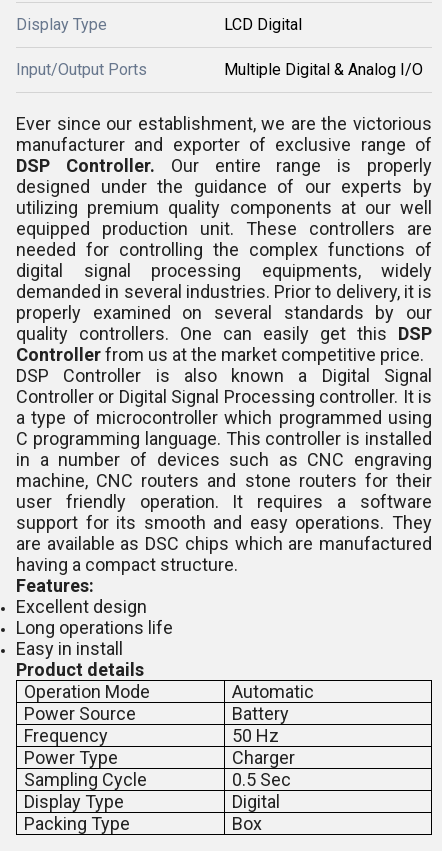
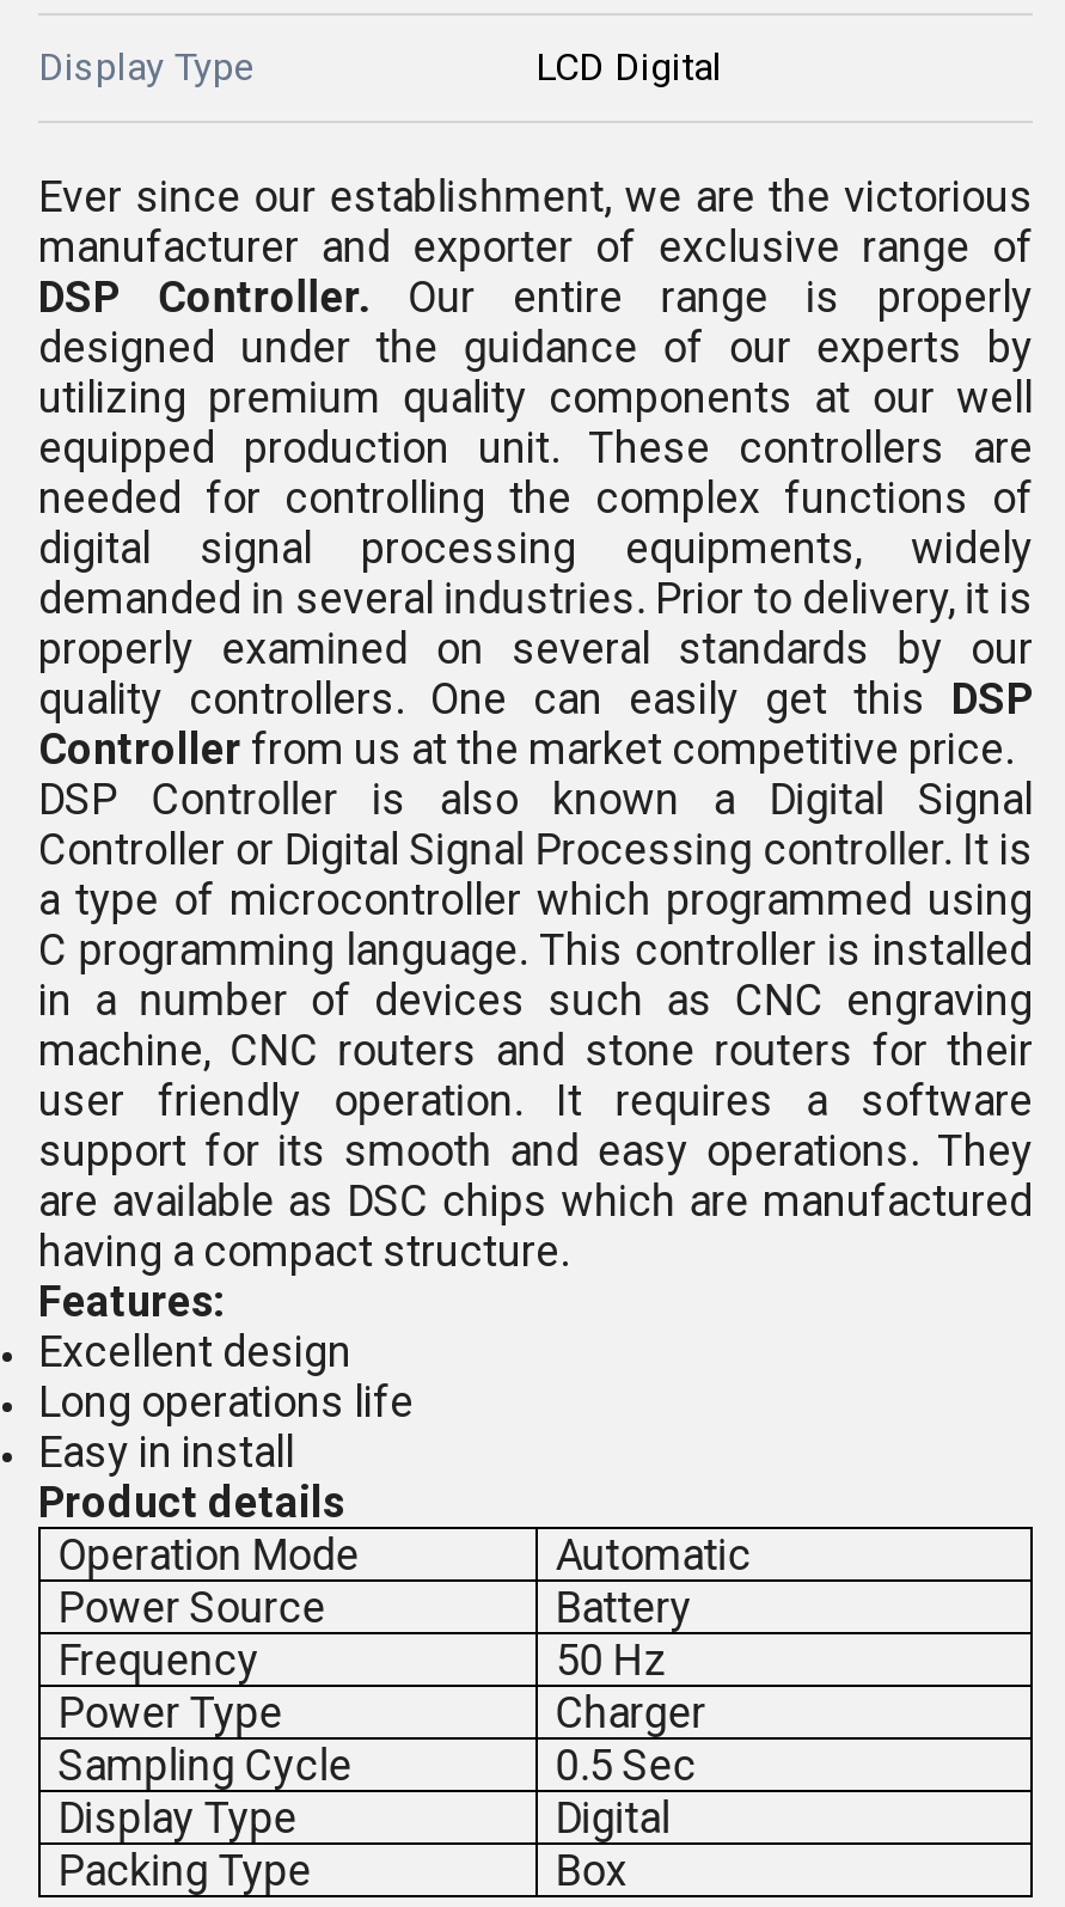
[16,60,423,79] Input/Output Ports | Multiple Digital & Analog I/O -> none

